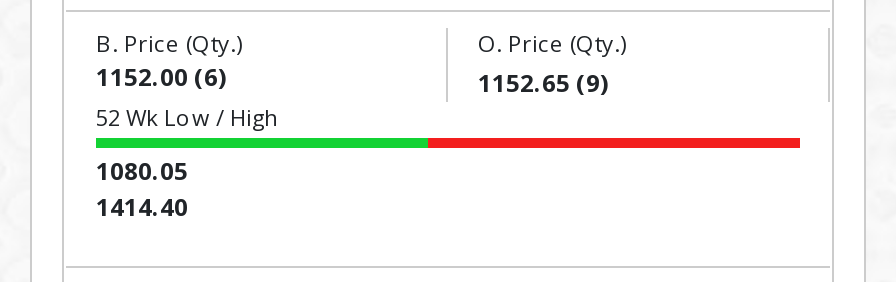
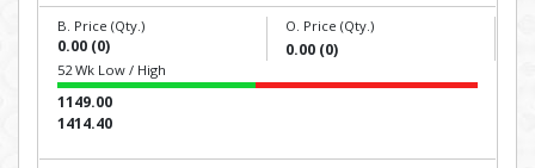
[96,60,226,94] 1152.00 (6) -> [57,36,110,56] 0.00 (0)
[478,66,608,100] 1152.65 (9) -> [285,39,338,60] 0.00 (0)
[96,154,188,188] 1080.05 -> [57,92,112,112] 1149.00

